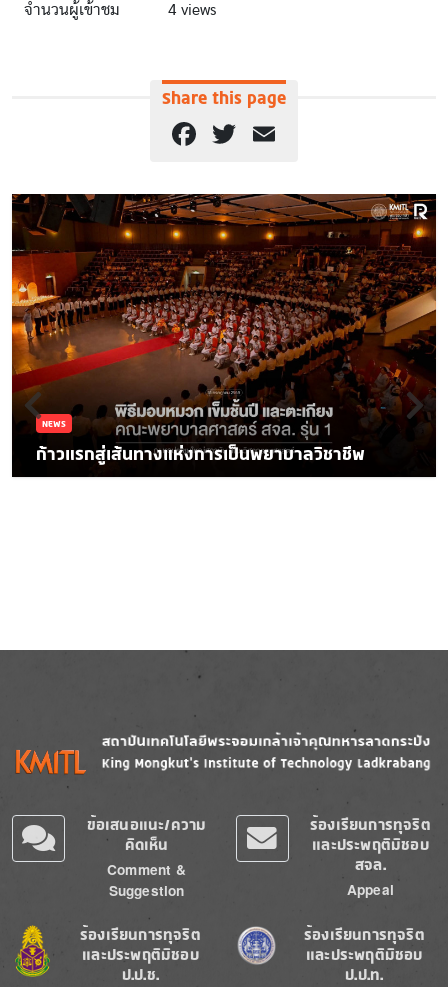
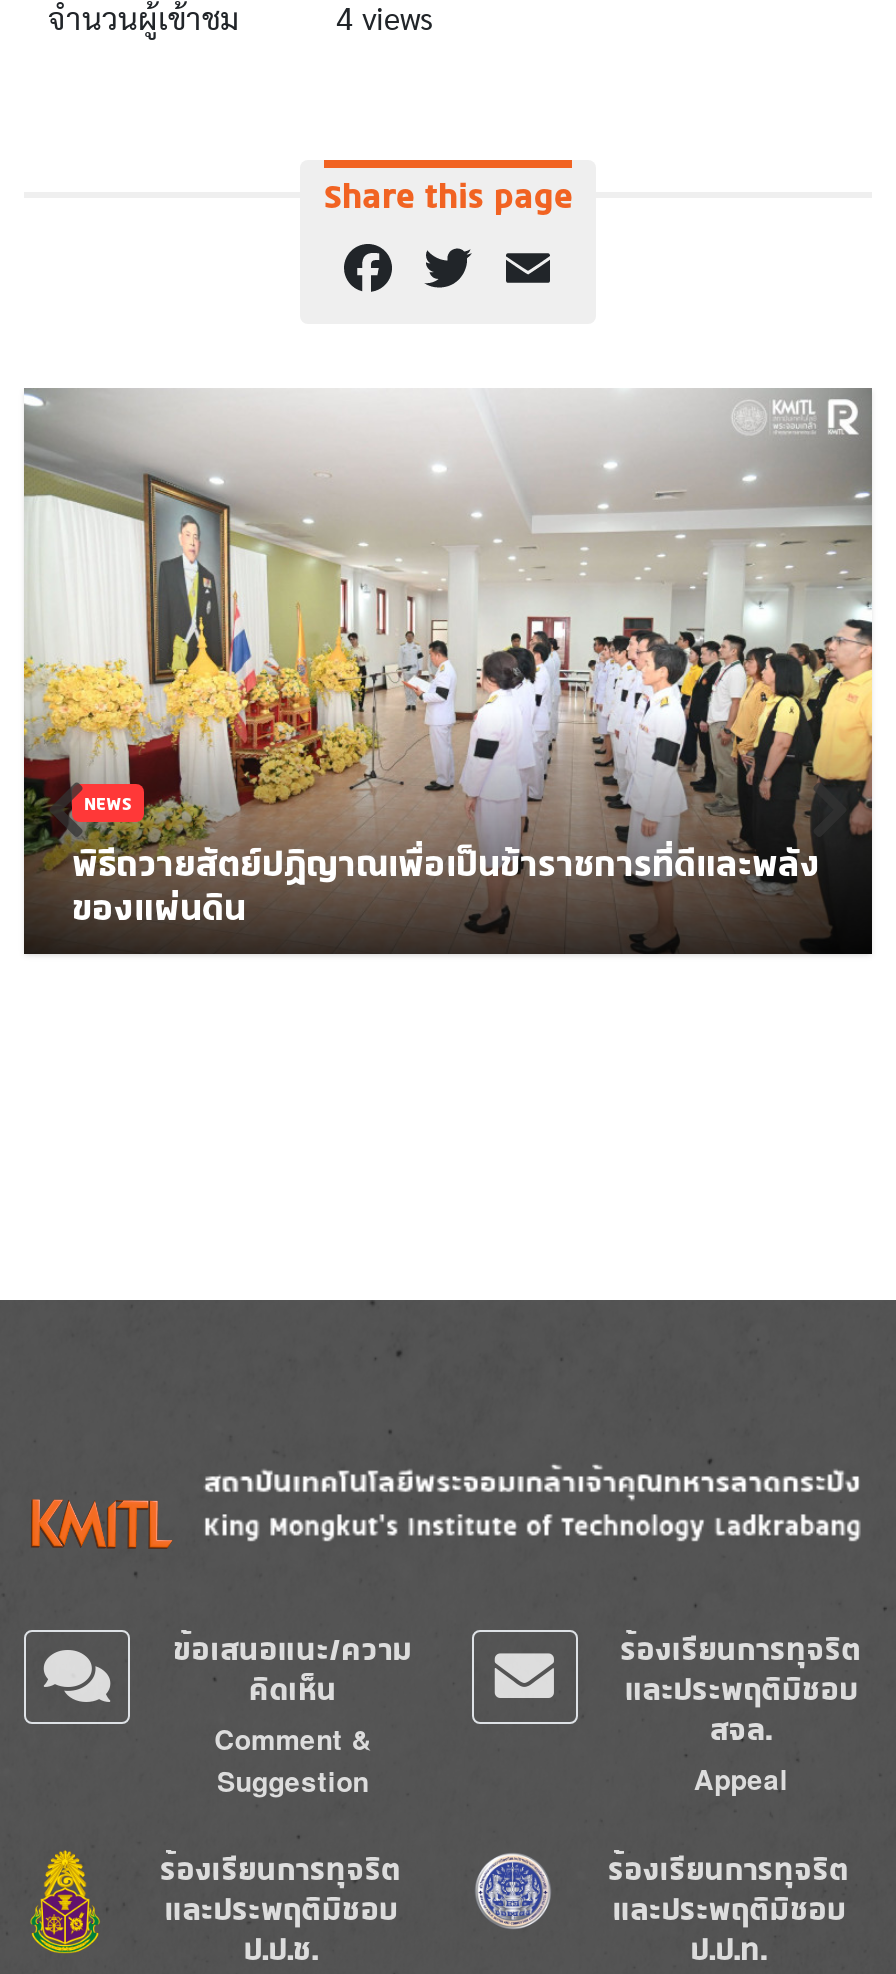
[11,193,437,476] [image] | ก้าวแรกสู่เส้นทางแห่งการเป็นพยาบาลวิชาชีพ -> [22,388,874,954] [image] | พิธีถวายสัตย์ปฏิญาณเพื่อเป็นข้าราชการที่ดีและพลัง | ของแผ่นดิน
moved [42,418,66,429] -> [84,791,132,813]: NEWS

